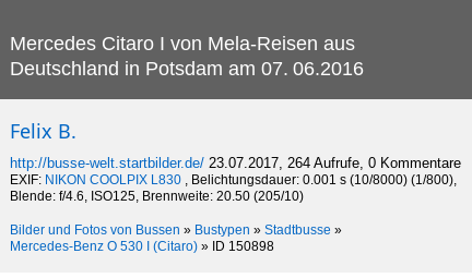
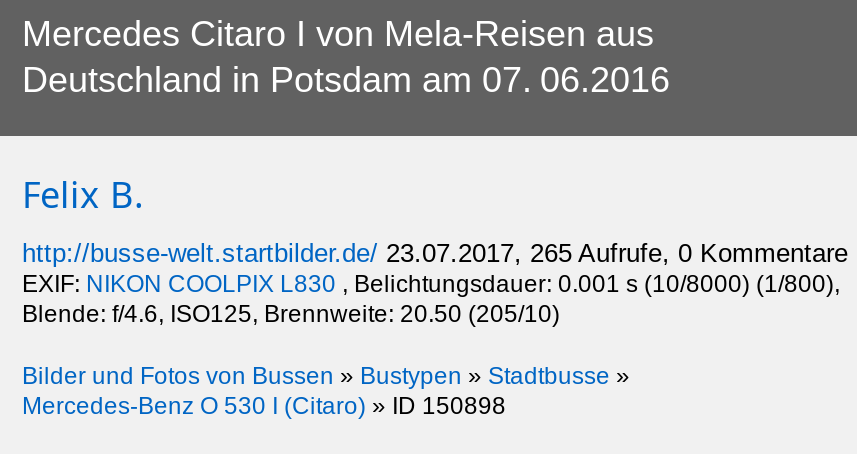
[10,155,461,171] http://busse-welt.startbilder.de/ 23.07.2017, 264 Aufrufe, 0 Kommentare -> [22,239,848,269] http://busse-welt.startbilder.de/ 23.07.2017, 265 Aufrufe, 0 Kommentare

